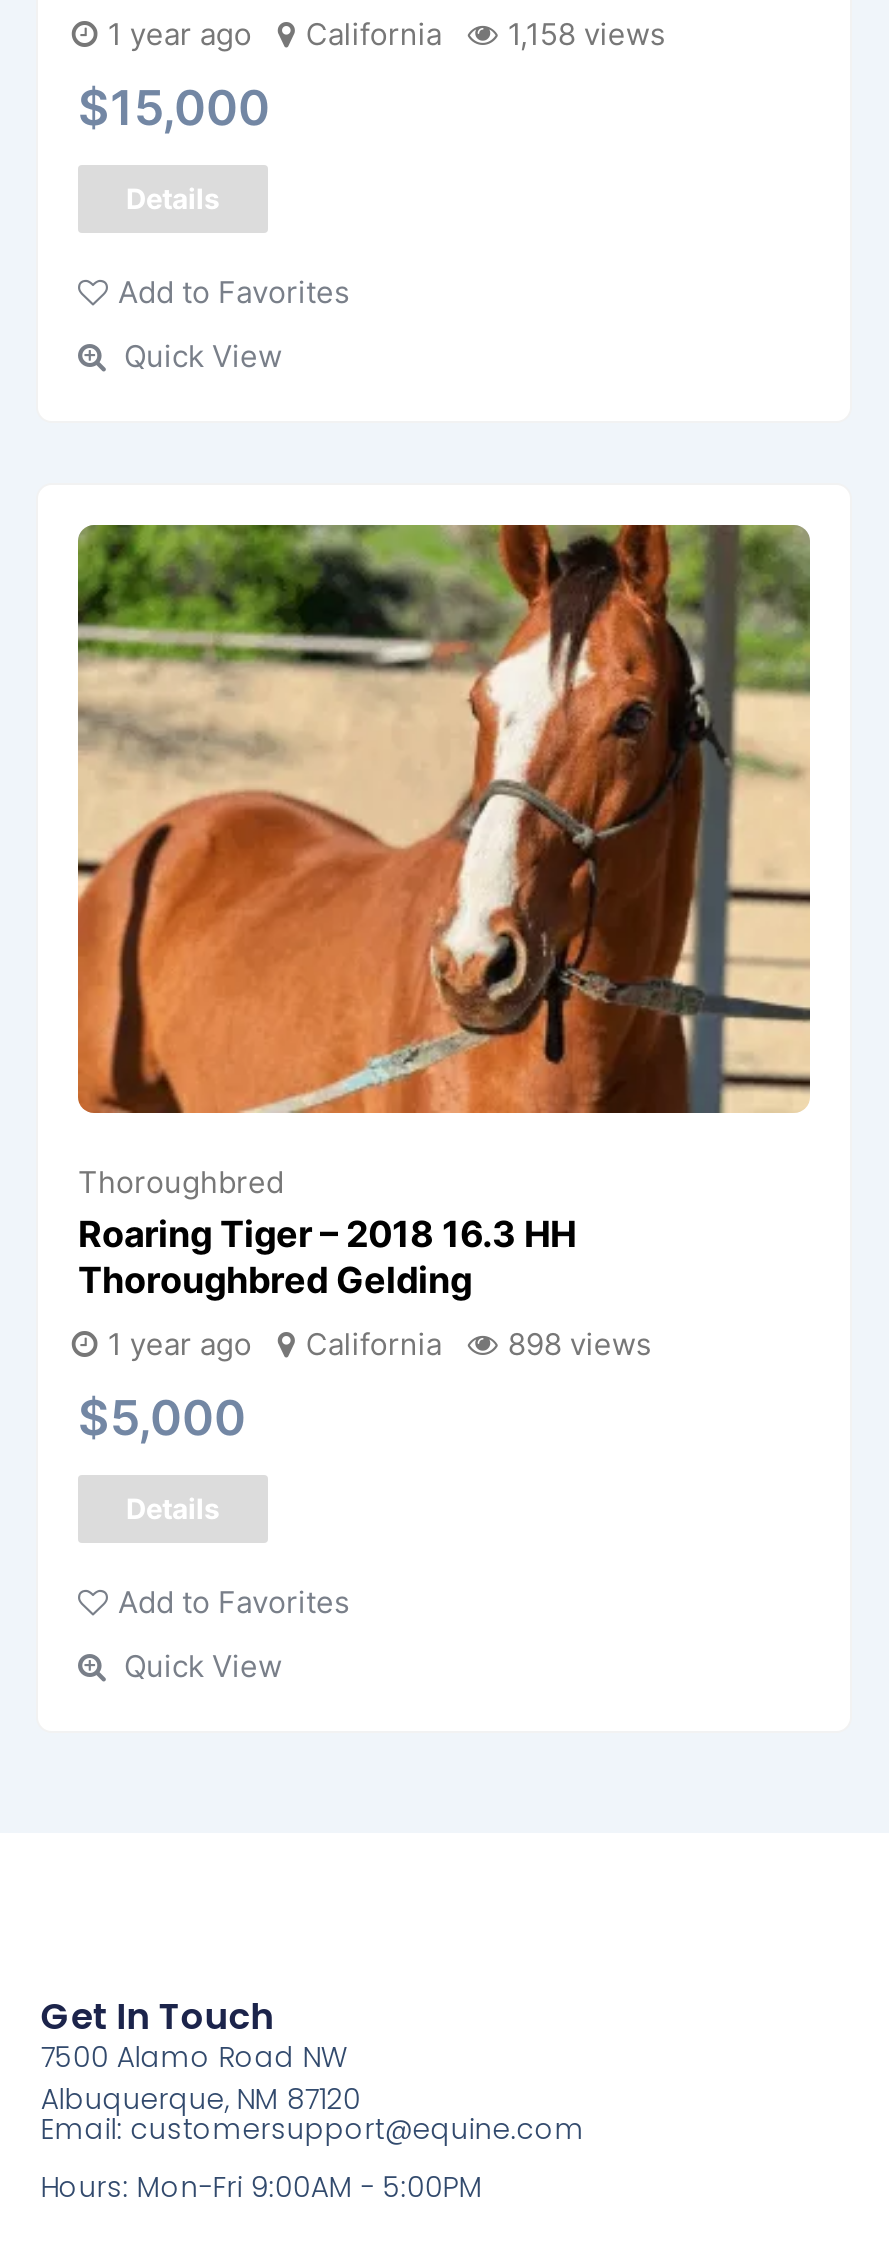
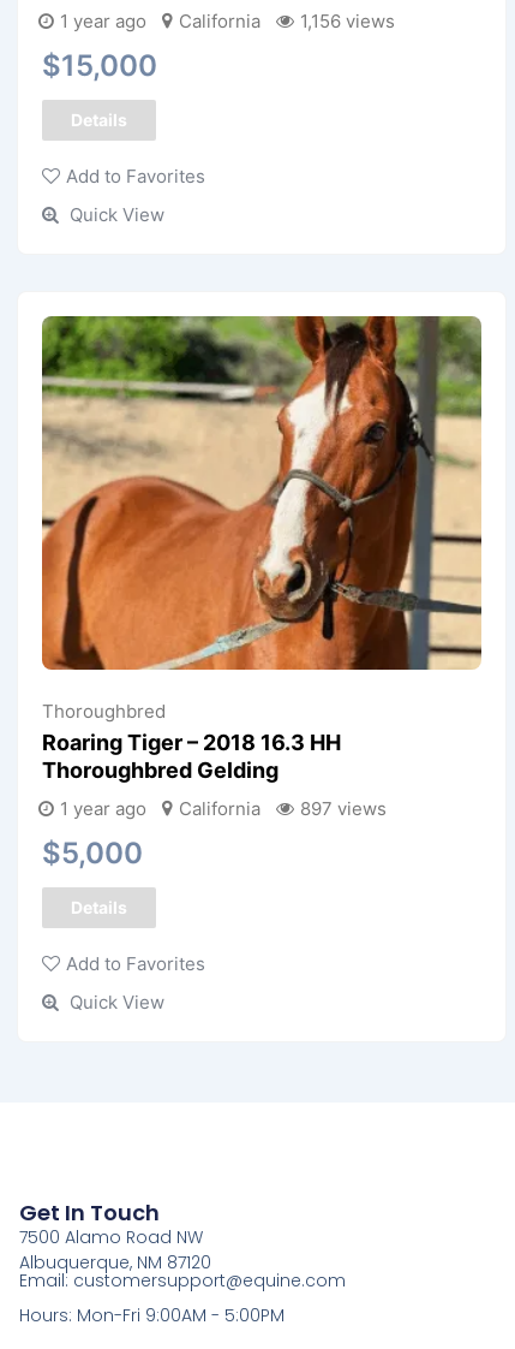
[108,15,666,53] 1 year ago California 1,158 views -> [60,10,395,33] 1 year ago California 1,156 views
[108,1325,652,1363] 1 year ago California 898 views -> [60,797,386,820] 1 year ago California 897 views

